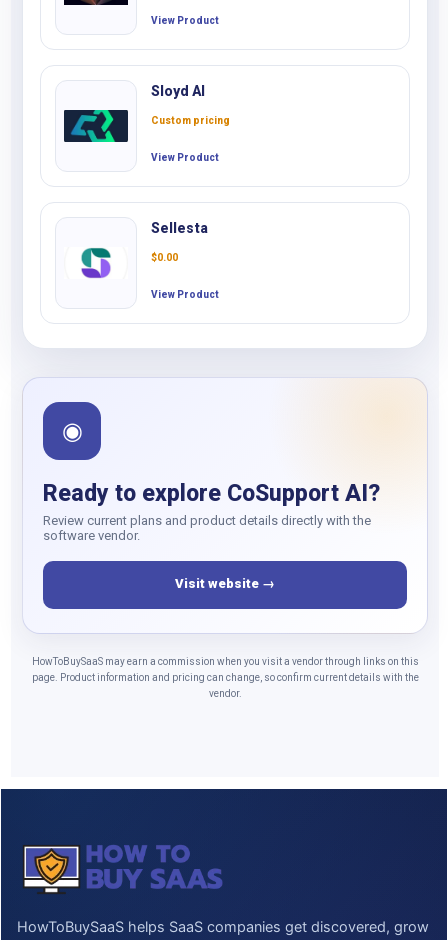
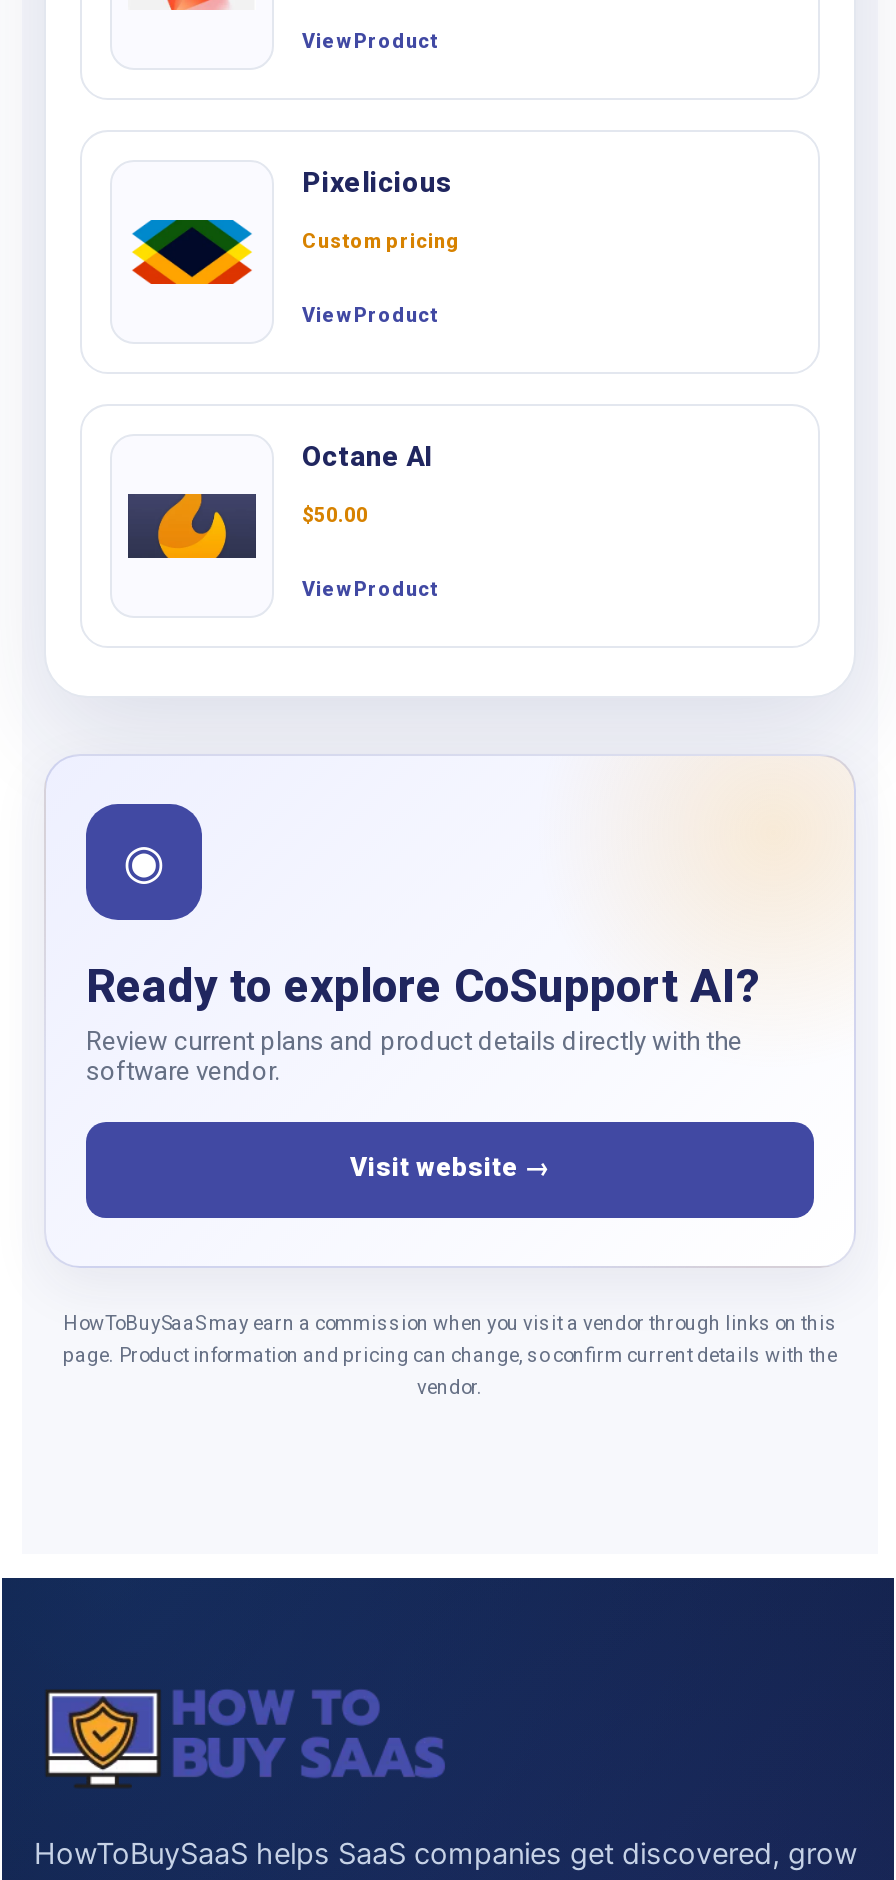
[151,83,205,99] Sloyd AI -> [302,166,452,198] Pixelicious
[63,109,129,143] [image] -> [128,218,256,286] [image]
[151,220,208,236] Sellesta -> [302,440,432,472] Octane AI
[64,247,178,279] [image] | $0.00 -> [126,492,368,560] [image] | $50.00

